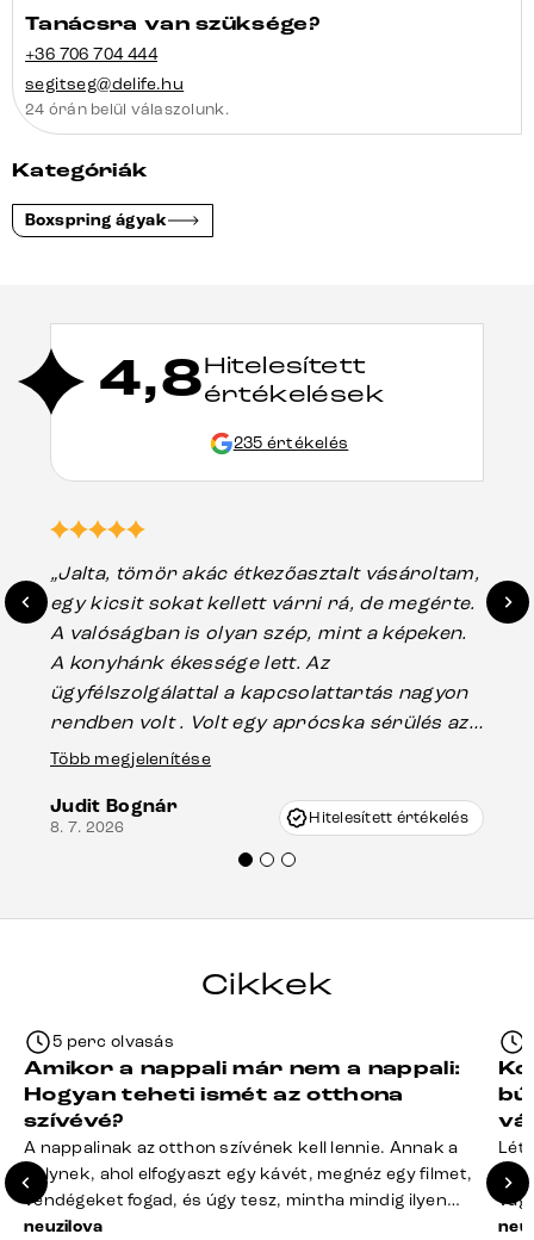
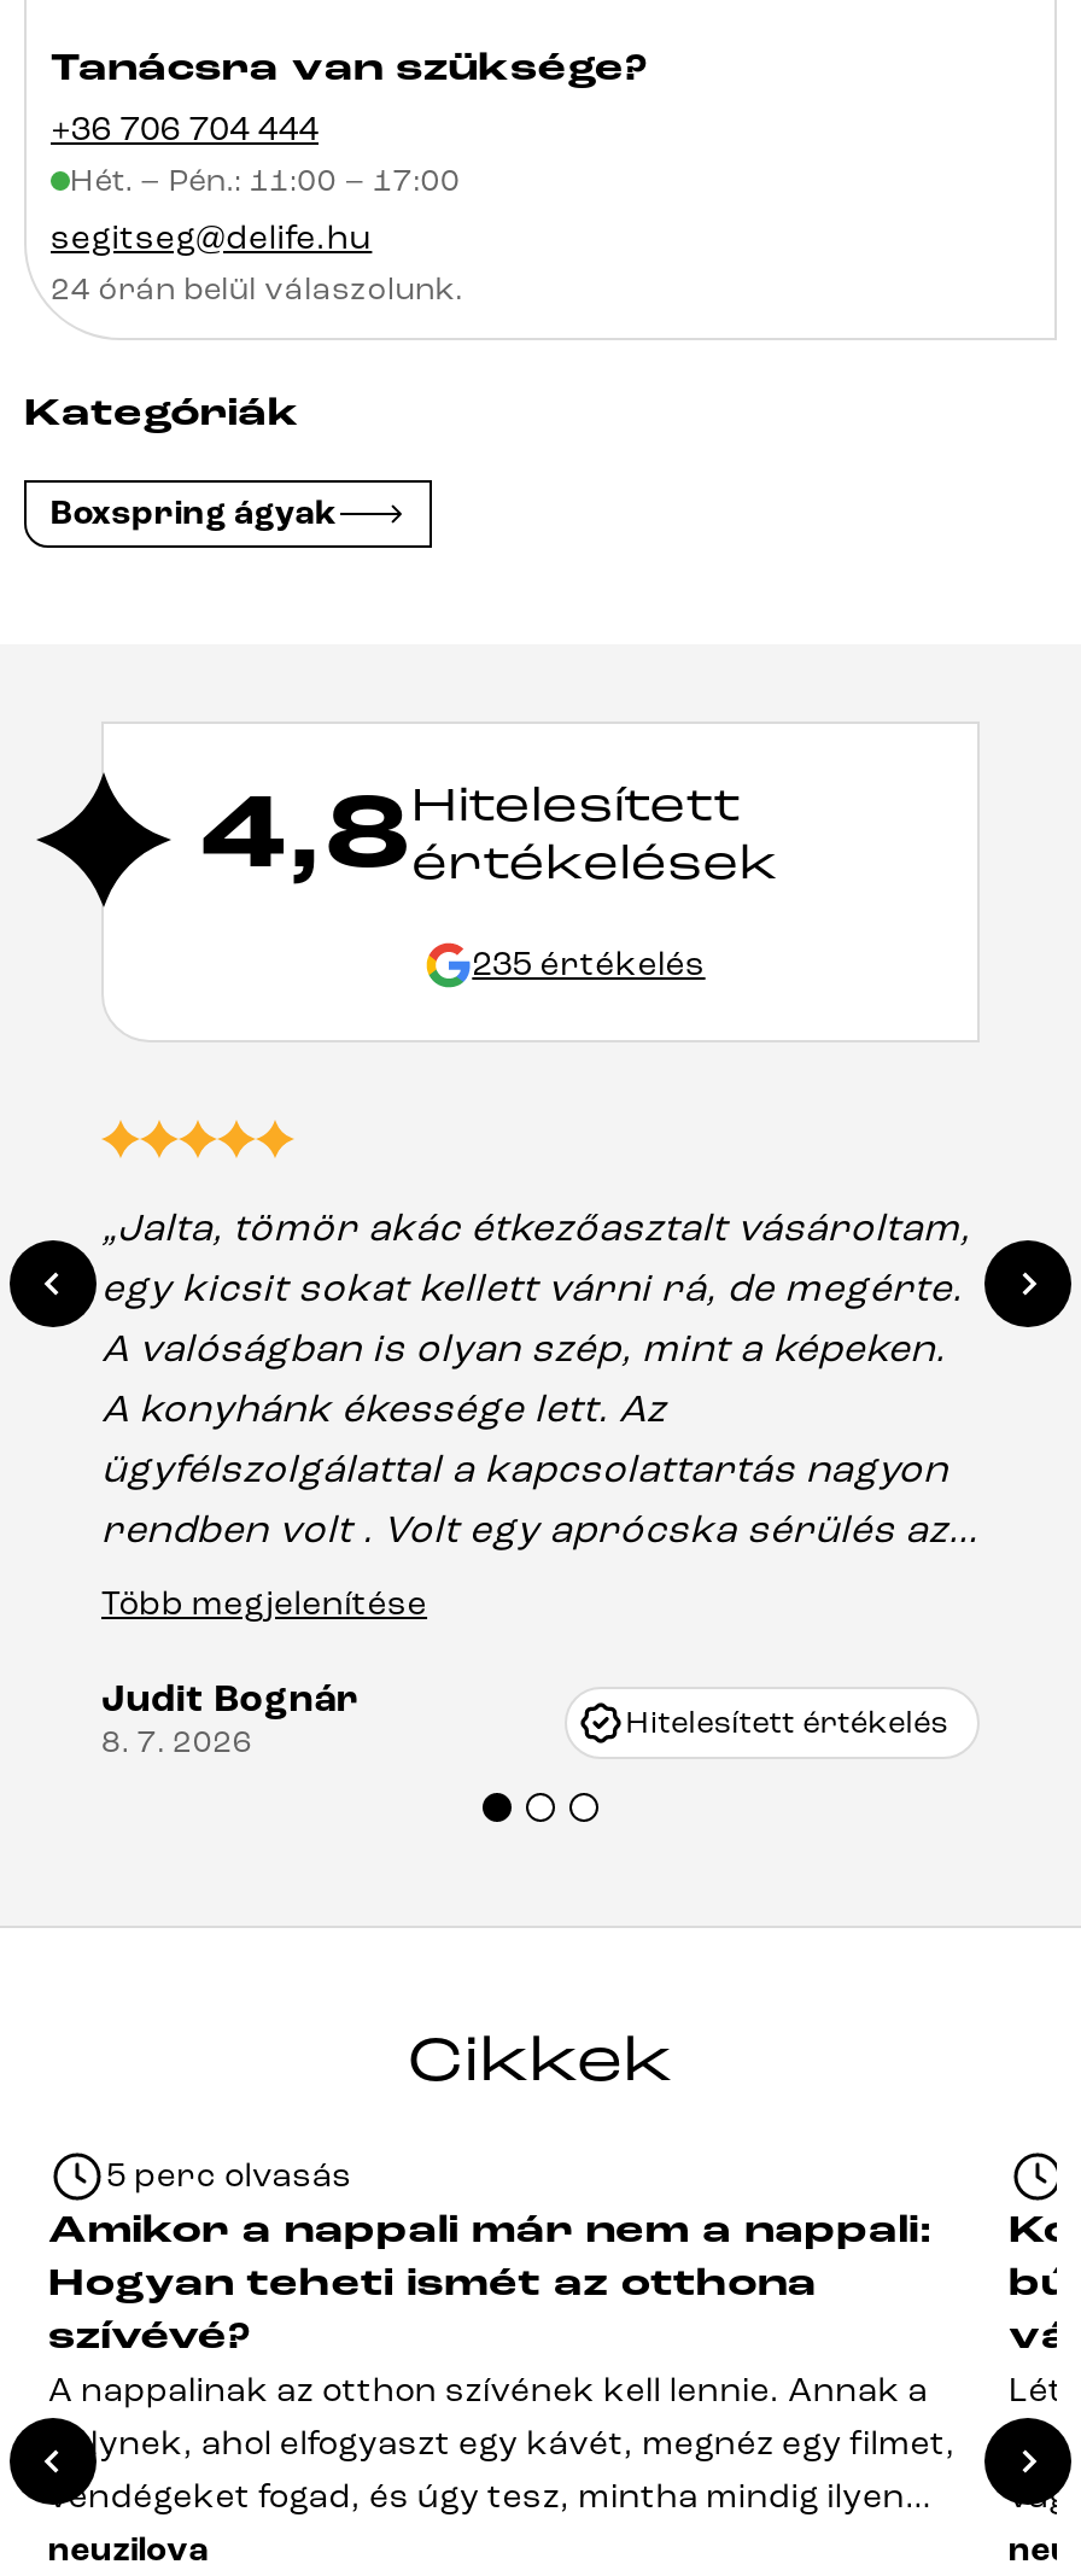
none -> [70,161,460,200] Hét. – Pén.: 11:00 – 17:00

